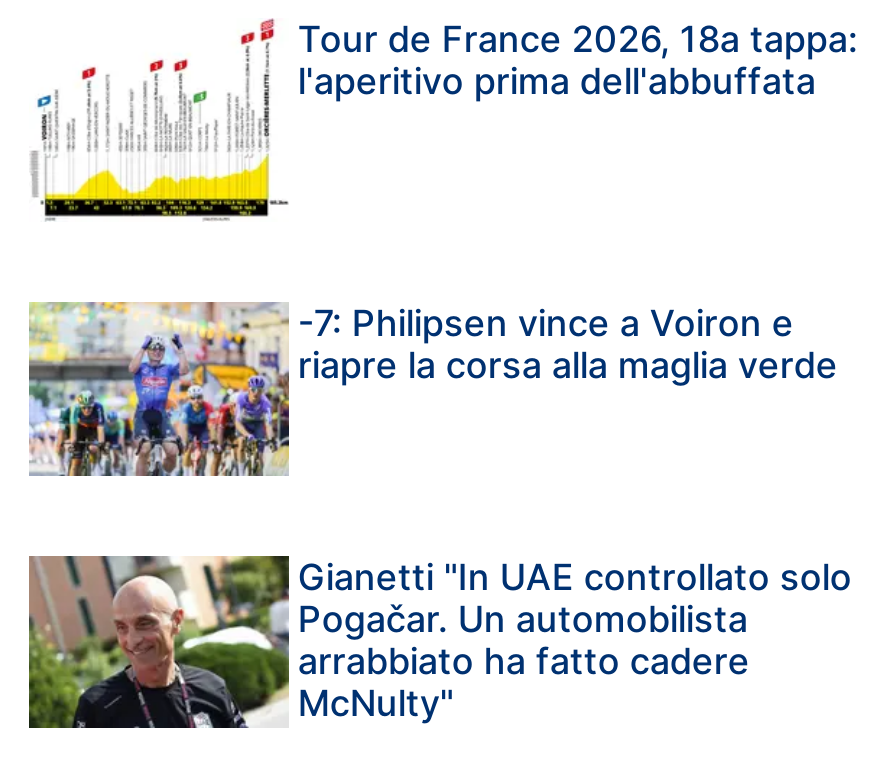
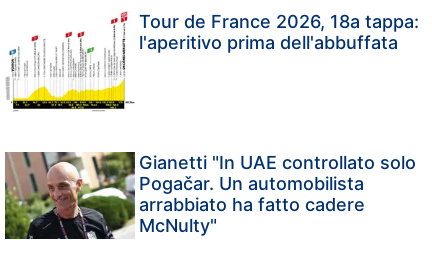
[29,301,838,477] [image] | -7: Philipsen vince a Voiron e | riapre la corsa alla maglia verde -> none

